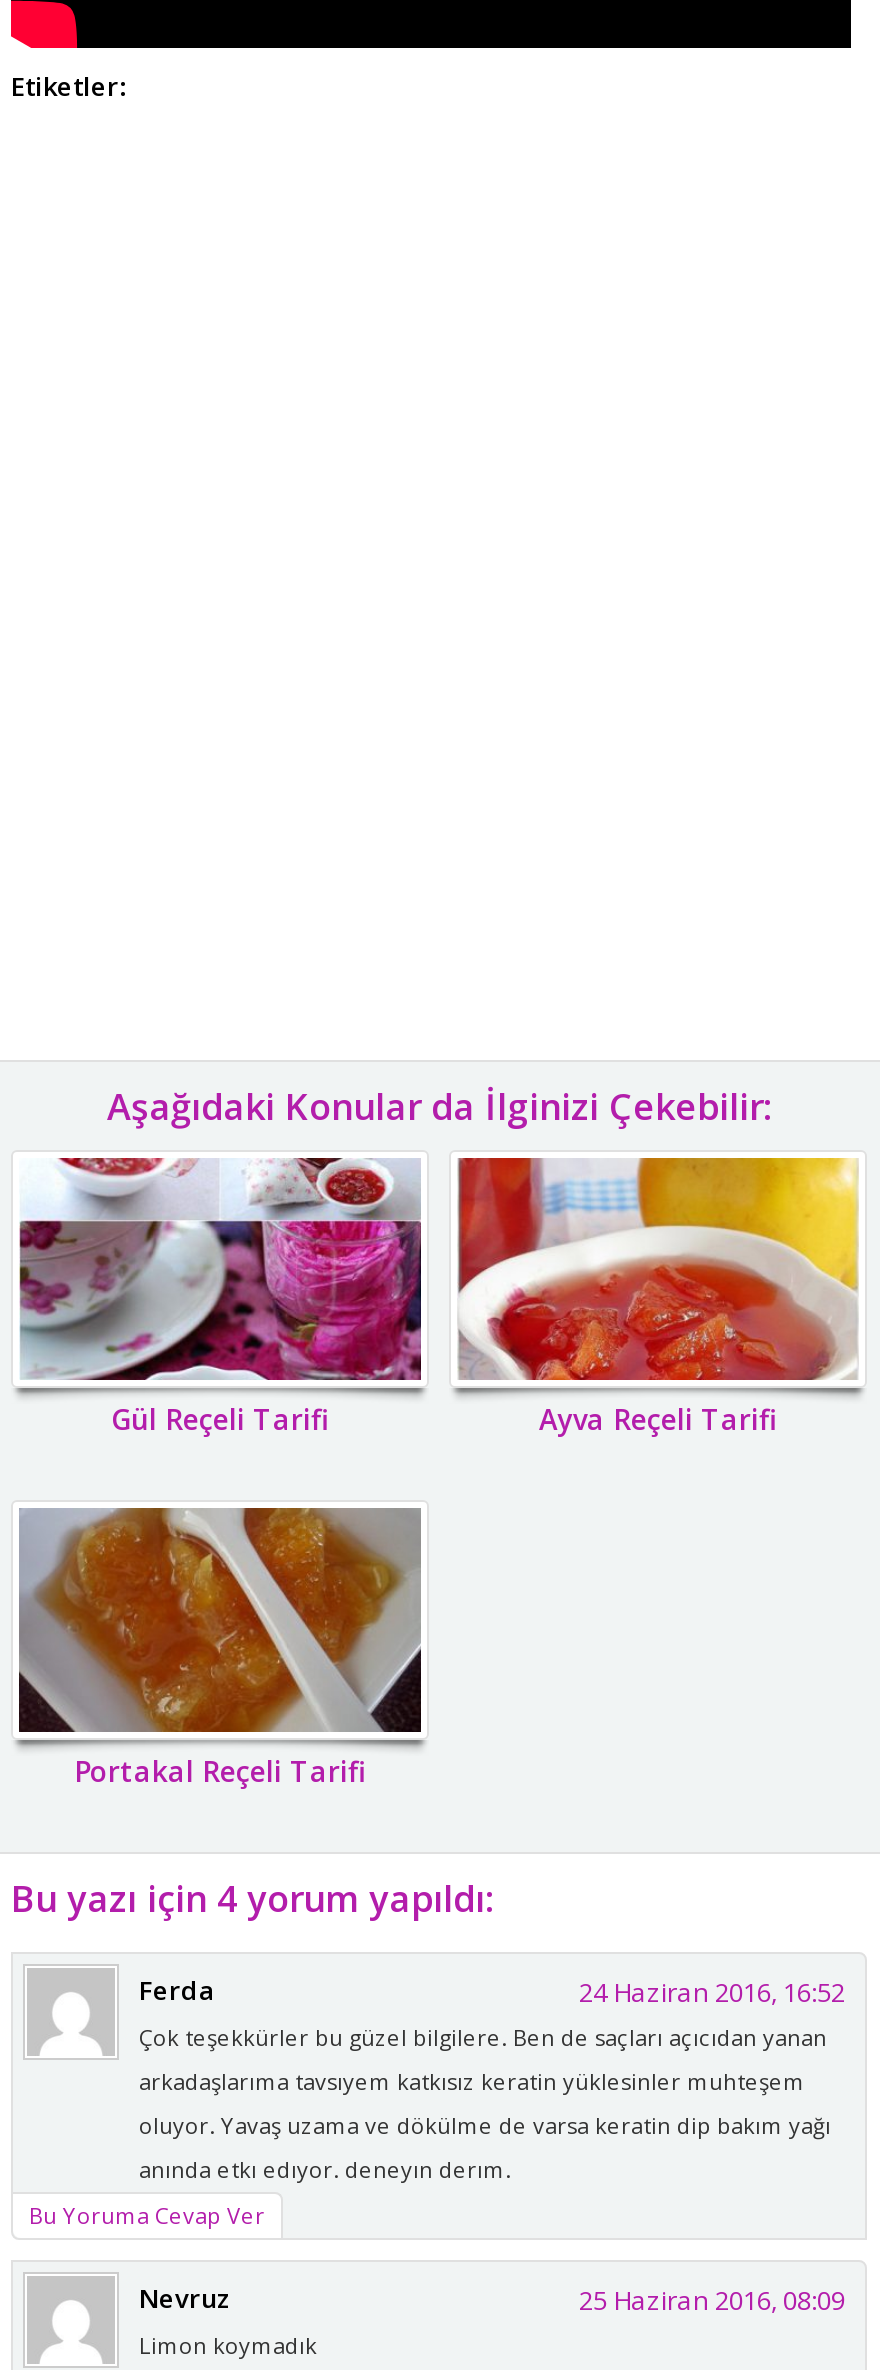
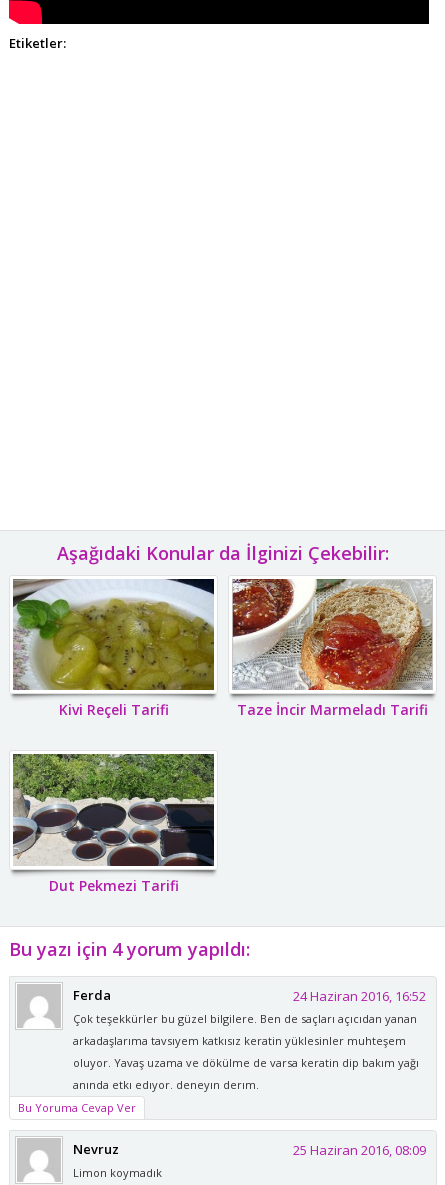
[19,1156,777,1438] [image] | Gül Reçeli Tarifi | Ayva Reçeli Tarifi -> [12,578,428,719] [image] | Kivi Reçeli Tarifi | Taze İncir Marmeladı Tarifi
[457,1156,859,1382] [image] -> [232,578,433,690] [image]
[17,1508,421,1790] [image] | Portakal Reçeli Tarifi -> [13,754,214,895] [image] | Dut Pekmezi Tarifi

